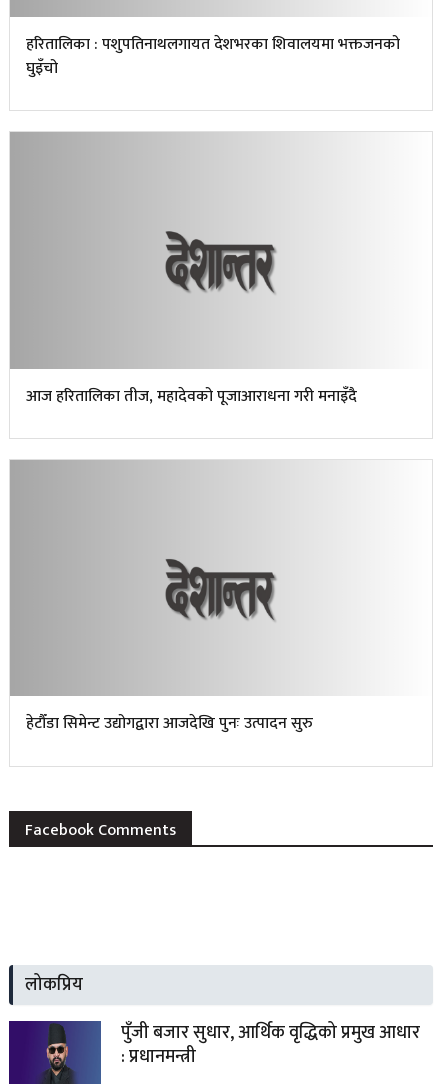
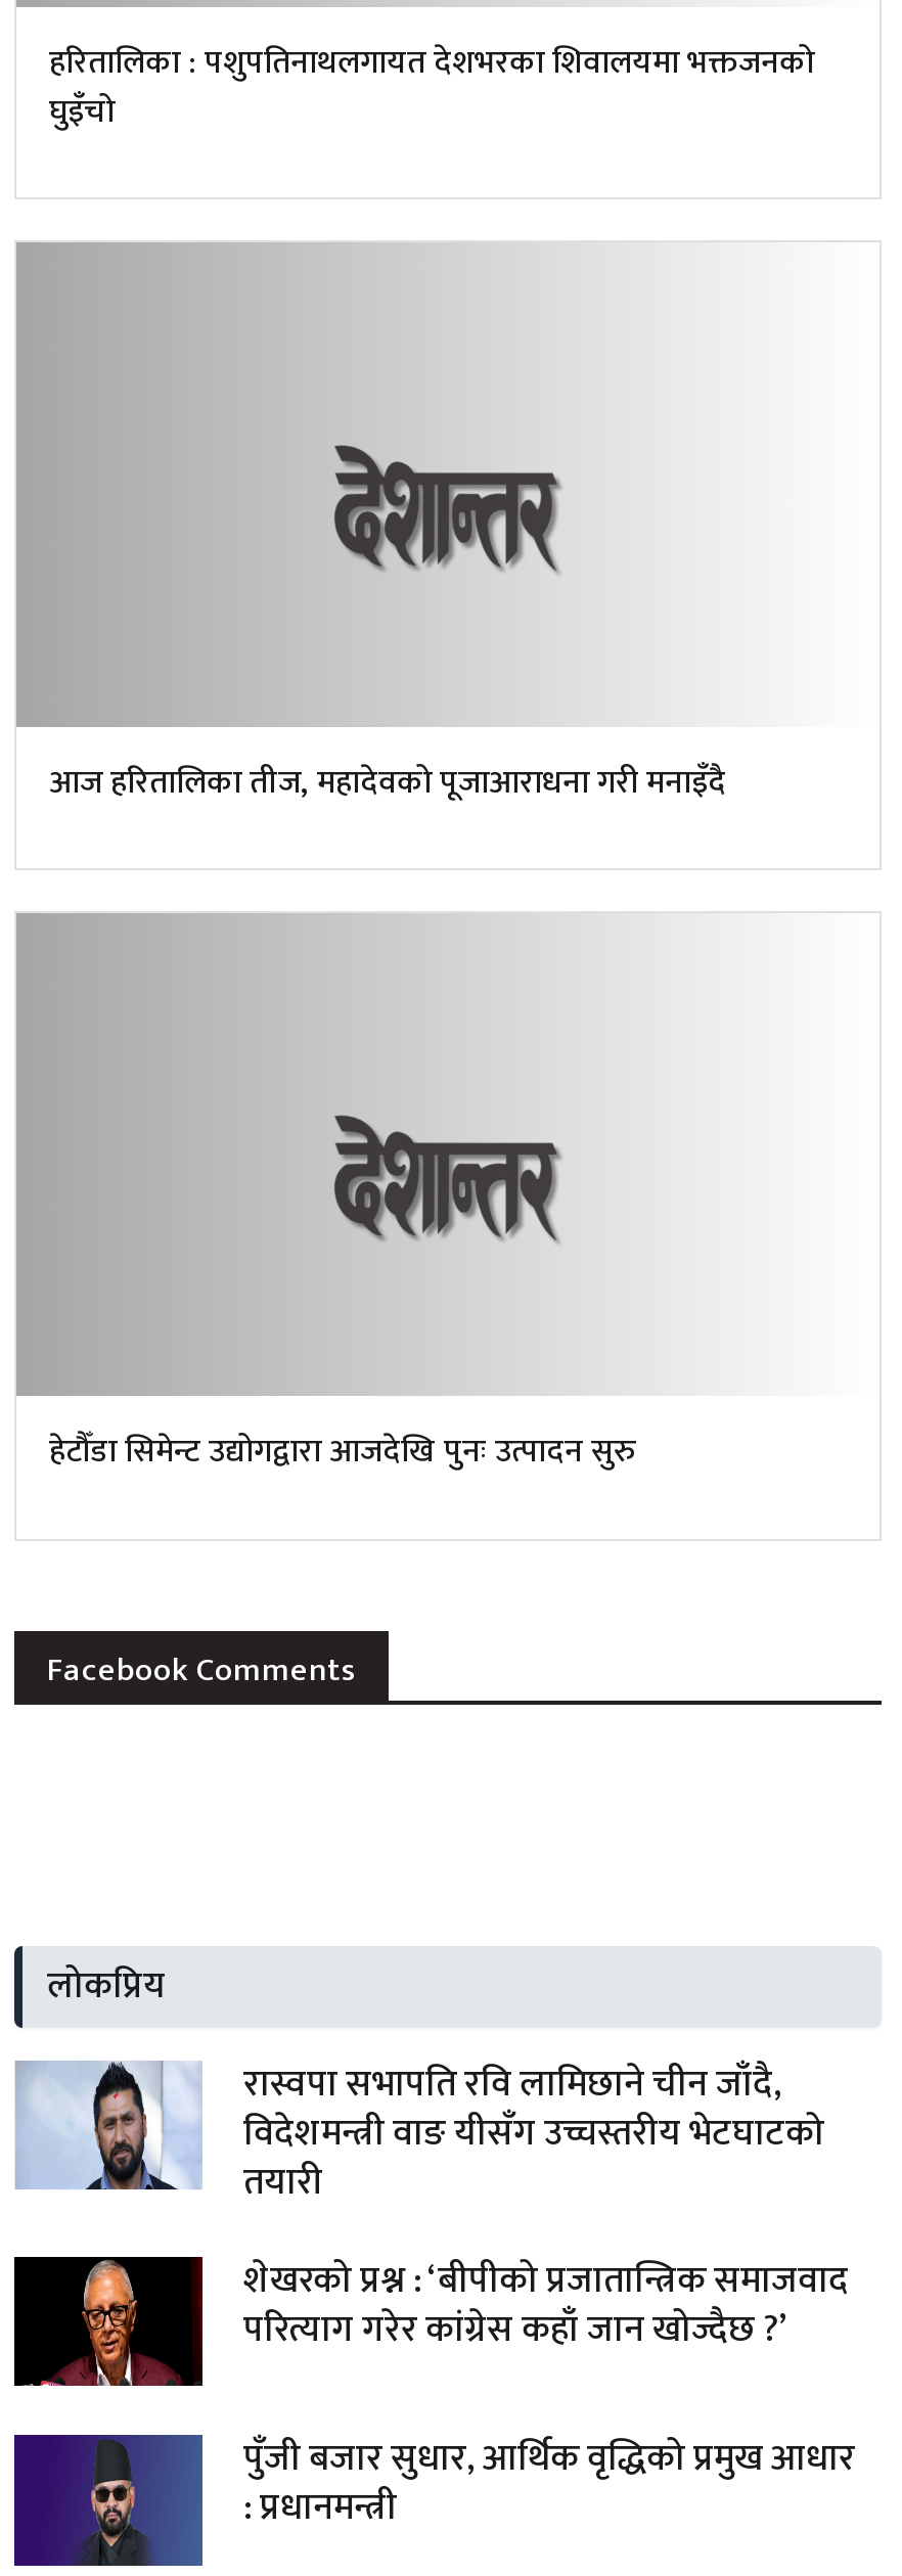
none -> [12,2255,205,2388] [image]
none -> [14,2053,849,2360] [image] | रास्वपा सभापति रवि लामिछाने चीन जाँदै, | विदेशमन्त्री वाङ यीसँग उच्चस्तरीय भेटघाटको | तयारी | शेखरको प्रश्न : ‘बीपीको प्रजातान्त्रिक समाजवाद | परित्याग गरेर कांग्रेस कहाँ जान खोज्दैछ ?’

